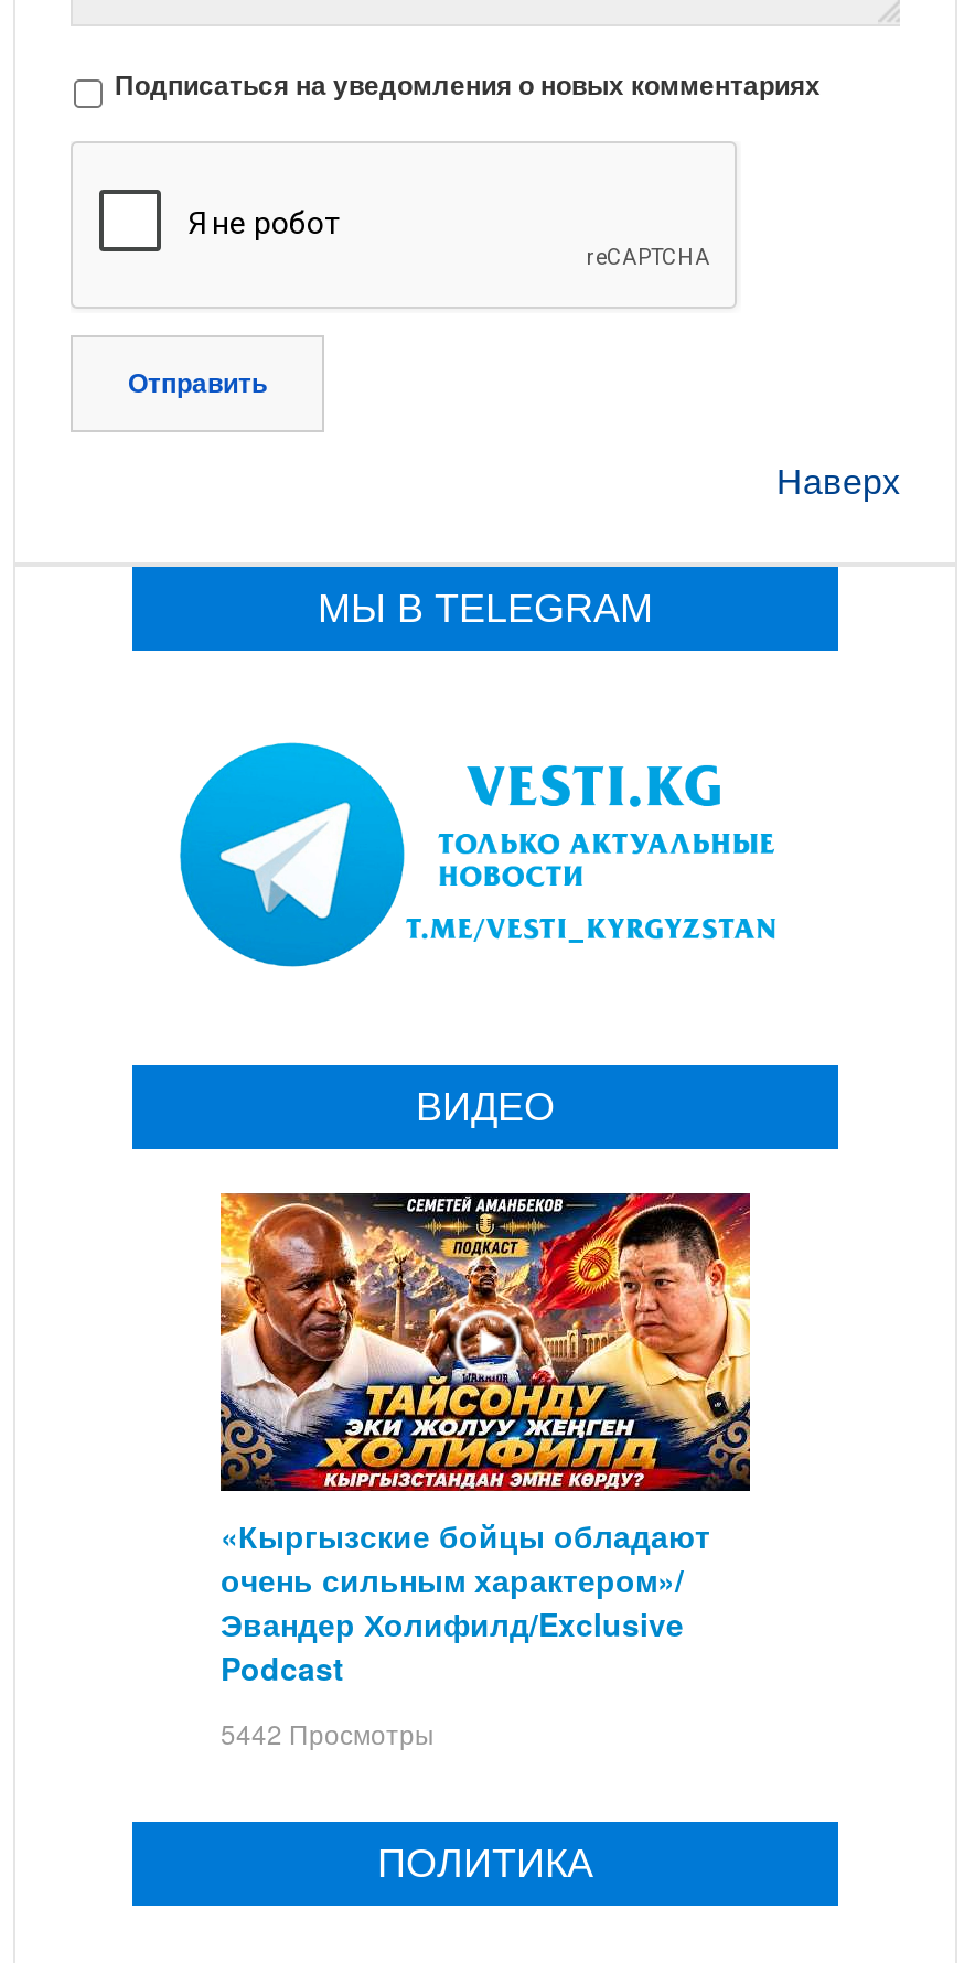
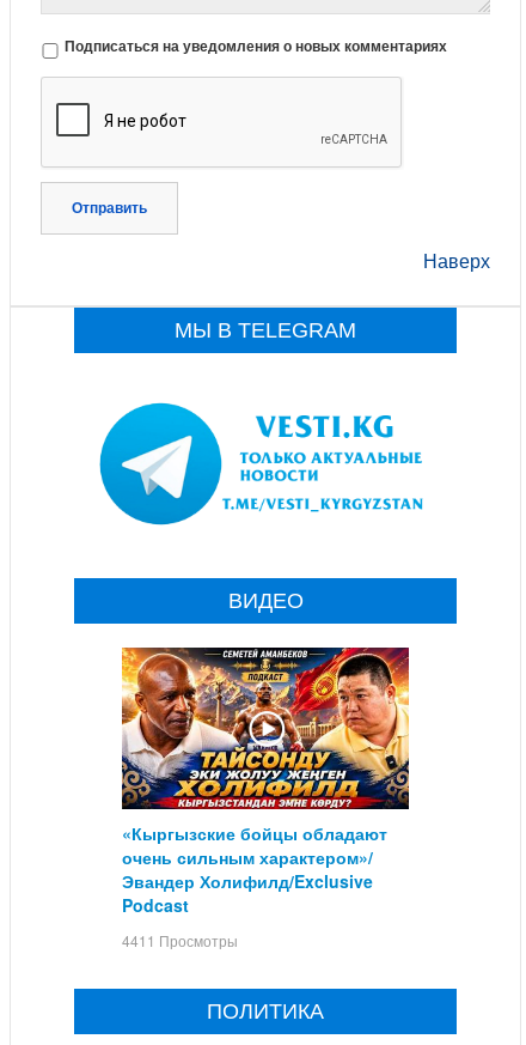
[221,1713,435,1751] 5442 Просмотры -> [122,930,238,950] 4411 Просмотры

